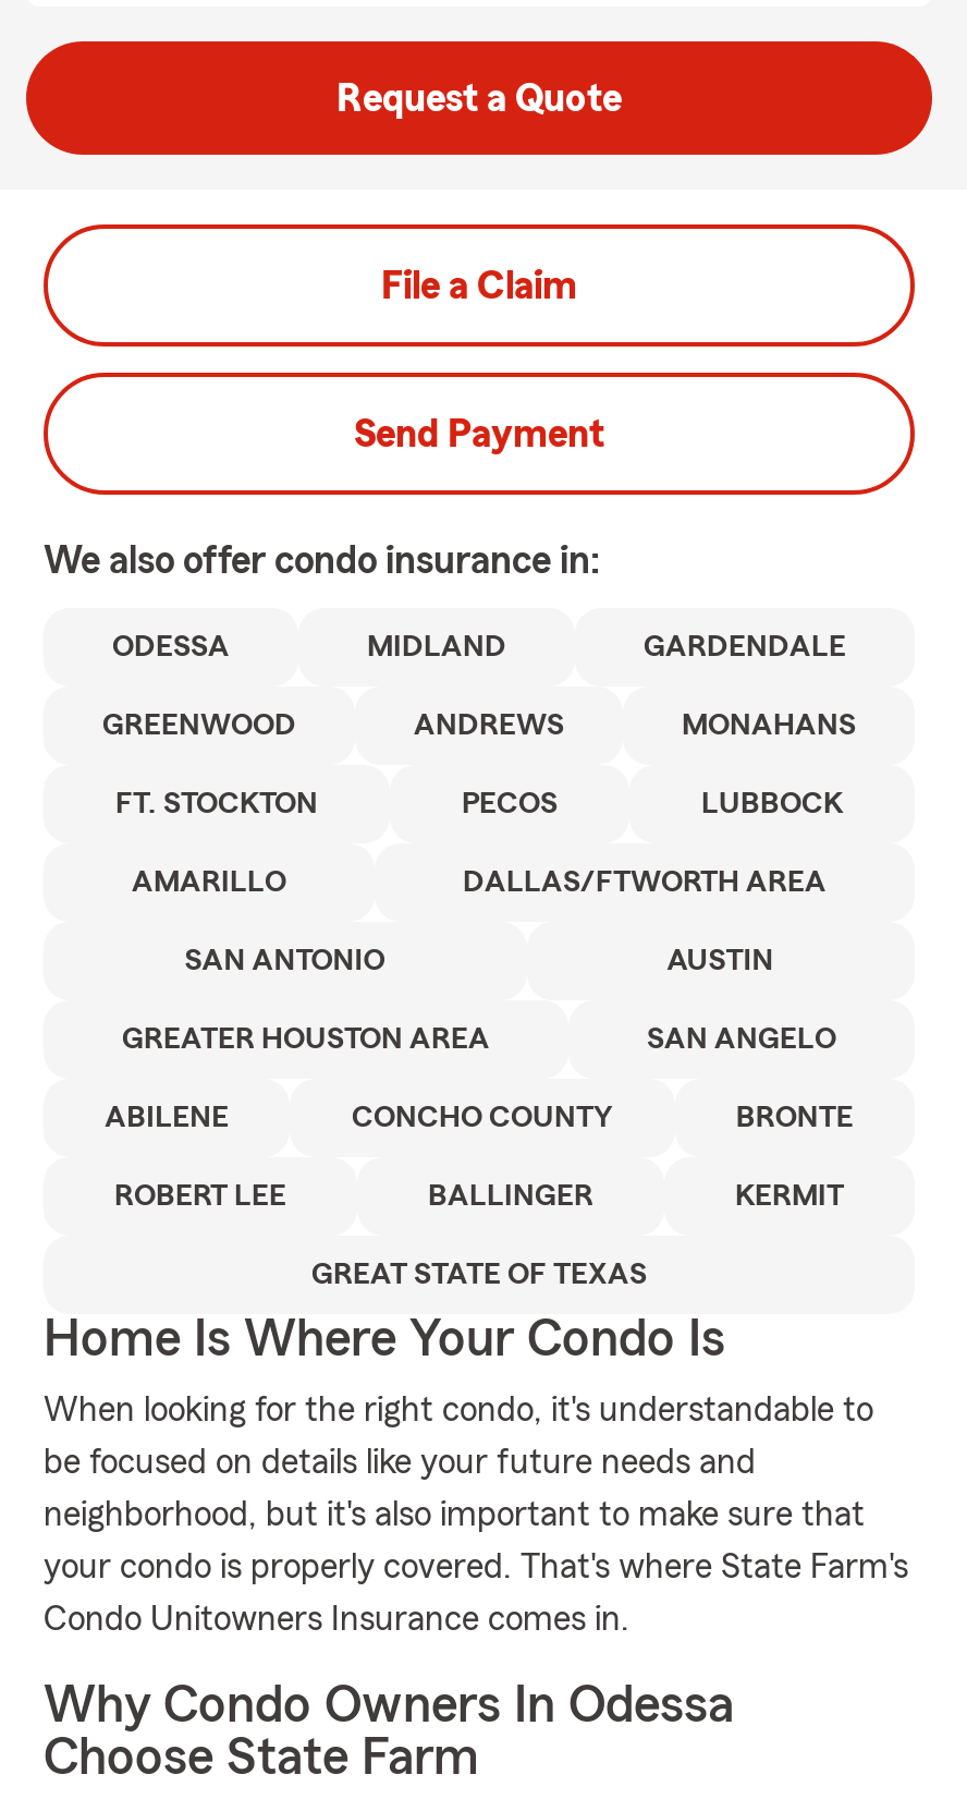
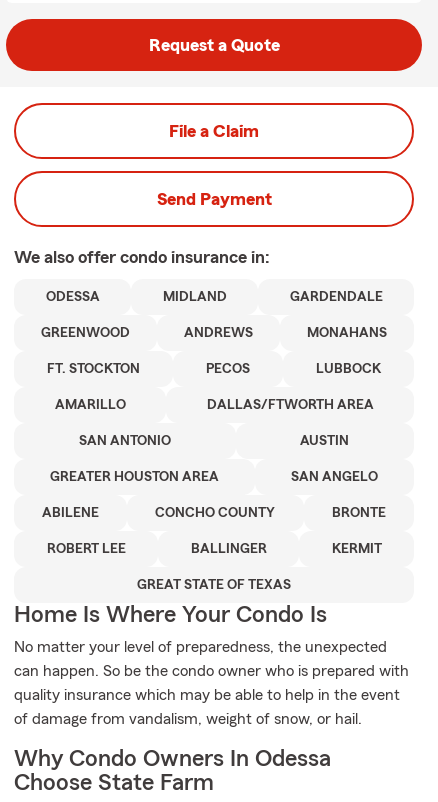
[44,1393,908,1637] When looking for the right condo, it's understandable to | be focused on details like your future needs and | neighborhood, but it's also important to make sure that | your condo is properly covered. That's where State Farm's | Condo Unitowners Insurance comes in. -> [14,639,409,727] No matter your level of preparedness, the unexpected | can happen. So be the condo owner who is prepared with | quality insurance which may be able to help in the event | of damage from vandalism, weight of snow, or hail.

